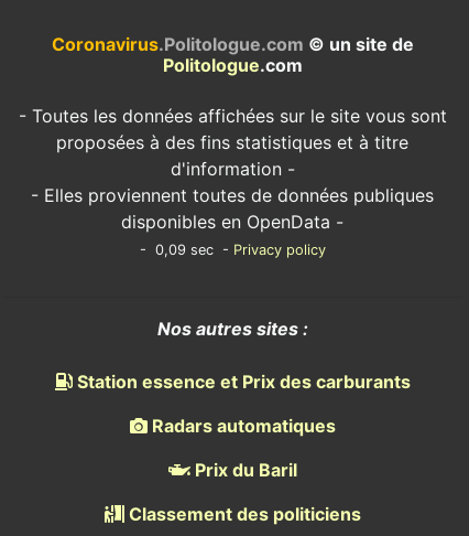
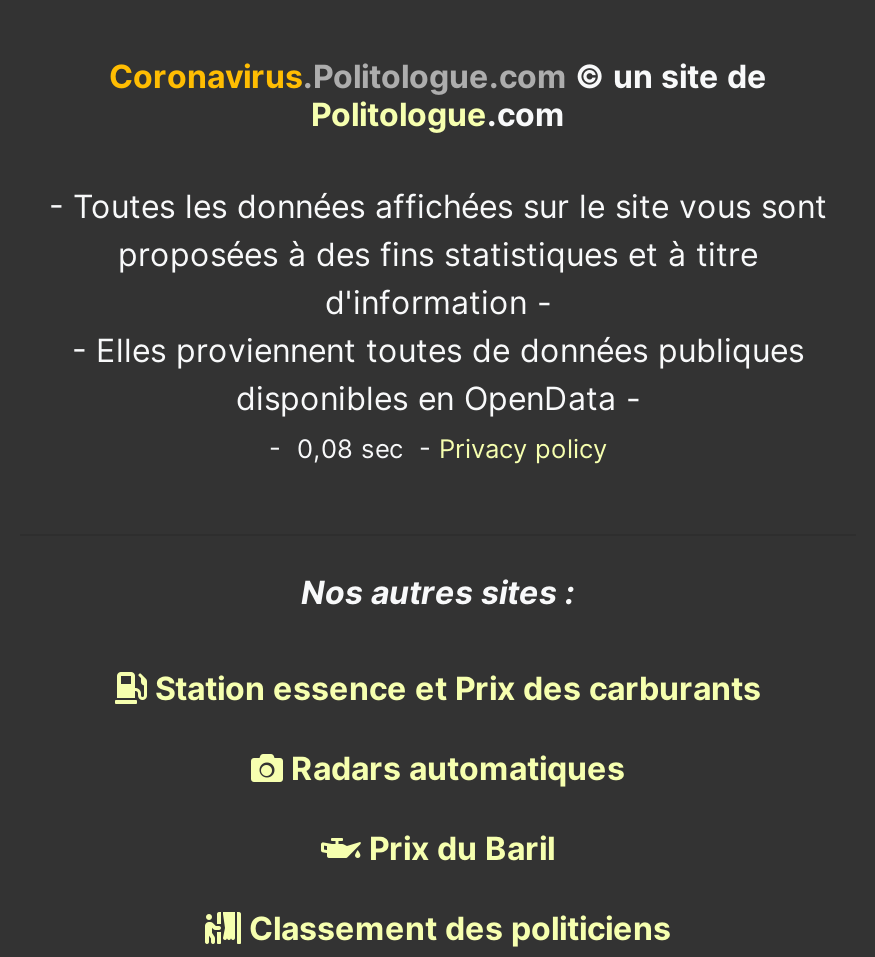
[139,242,325,258] - 0,09 sec - Privacy policy -> [269,434,607,464] - 0,08 sec - Privacy policy

